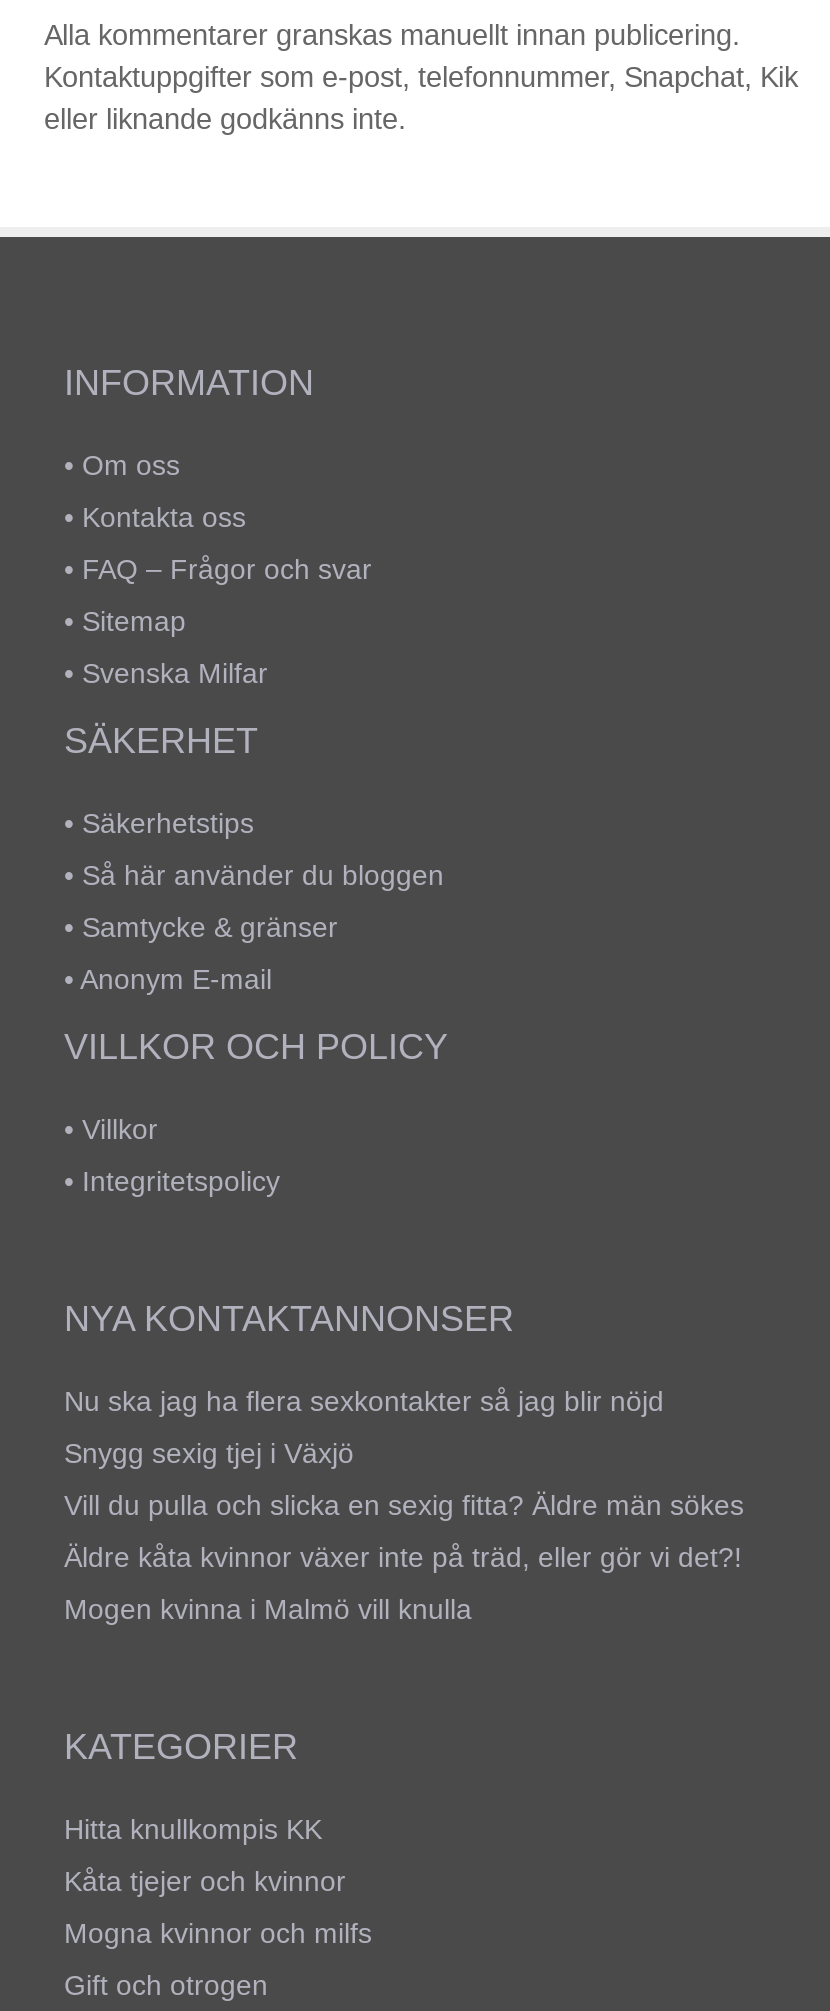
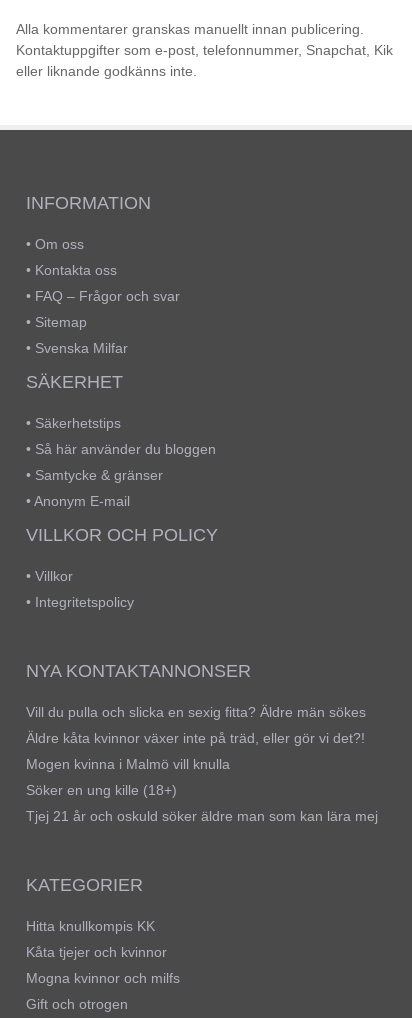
[64,1386,664,1470] Nu ska jag ha flera sexkontakter så jag blir nöjd | Snygg sexig tjej i Växjö -> none
moved [64,1490,744,1626] -> [26,704,366,772]: Vill du pulla och slicka en sexig fitta? Äldre män sökes | Äldre kåta kvinnor växer inte på träd, eller gör vi det?! | Mogen kvinna i Malmö vill knulla
none -> [26,782,378,824] Söker en ung kille (18+) | Tjej 21 år och oskuld söker äldre man som kan lära mej

